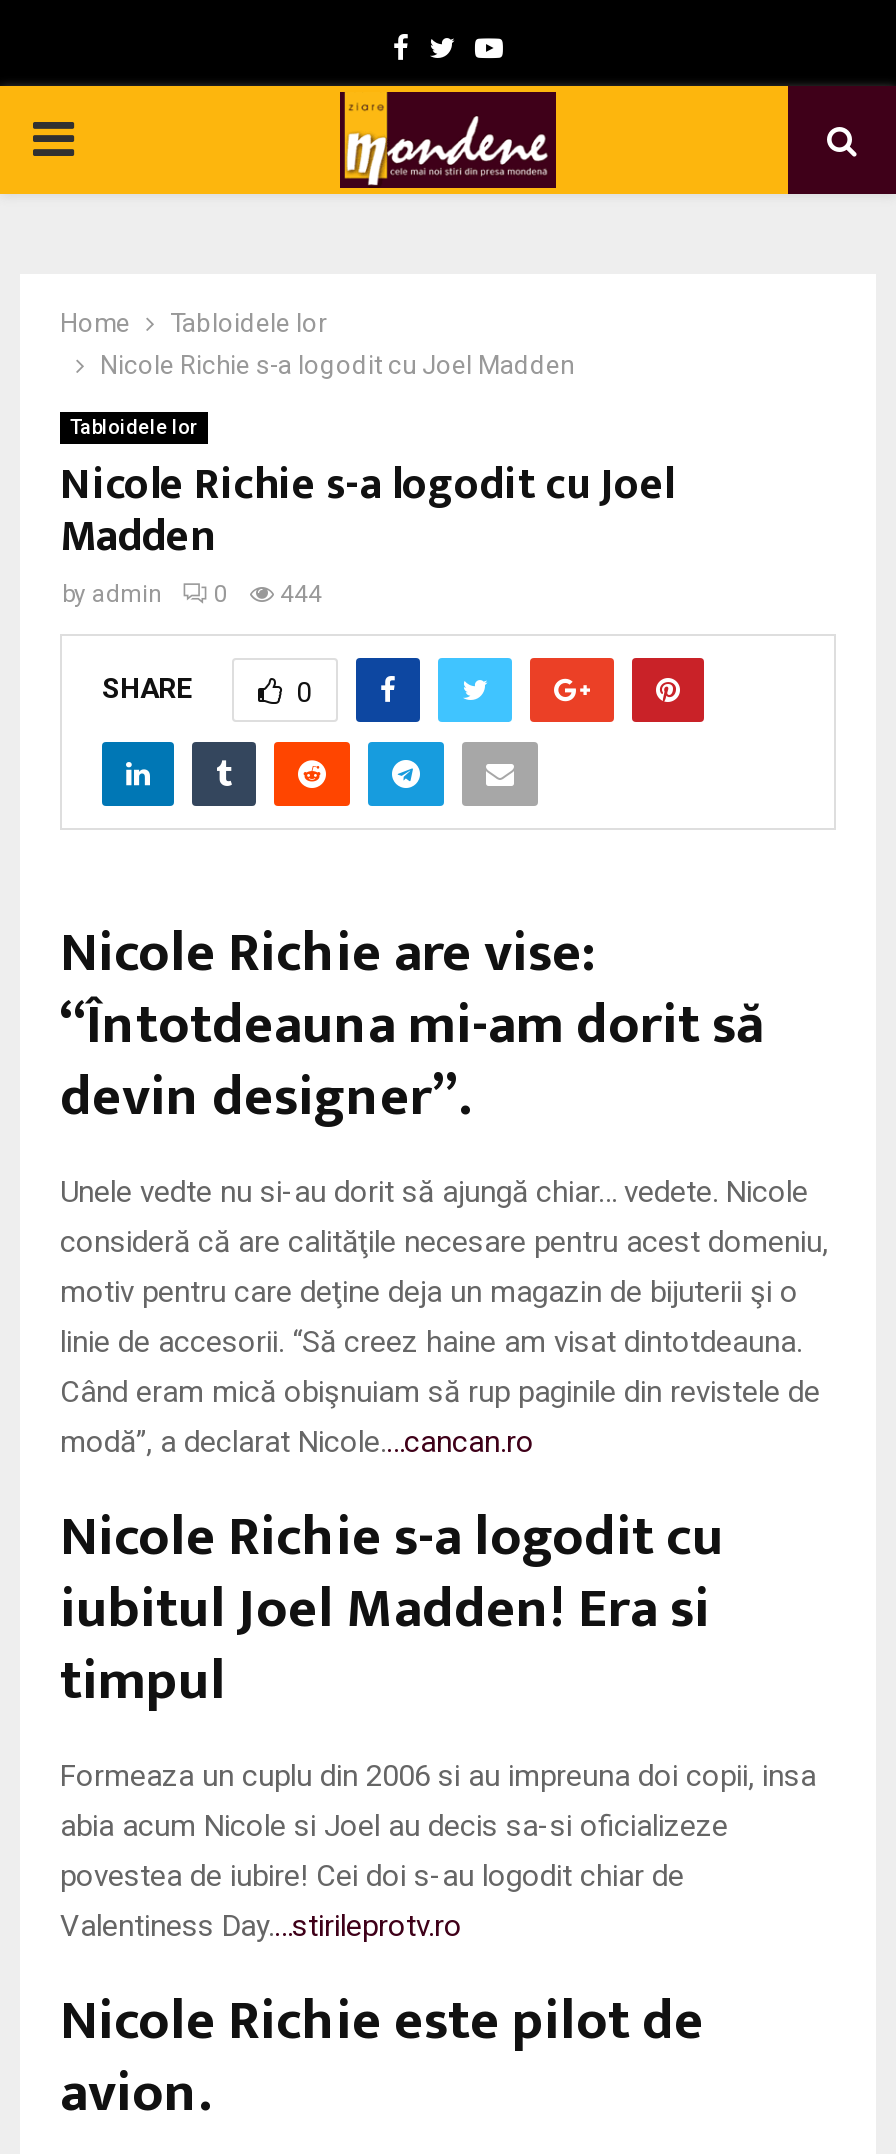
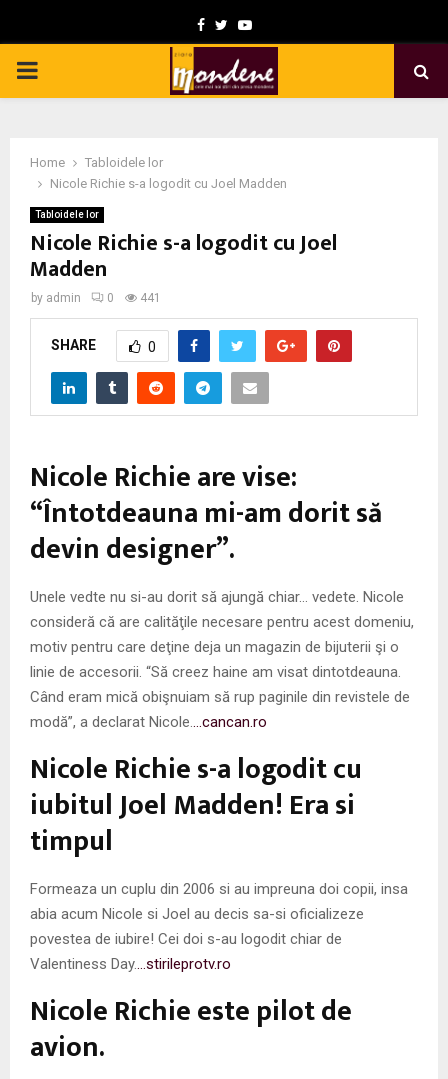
[280,580,322,608] 444 -> [140,291,161,305] 441

